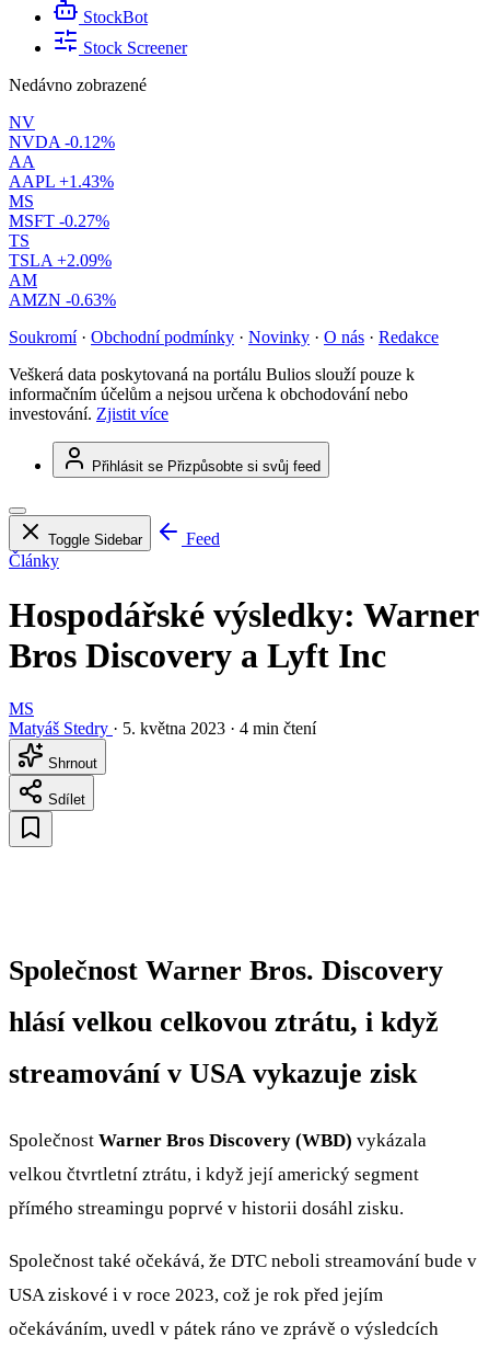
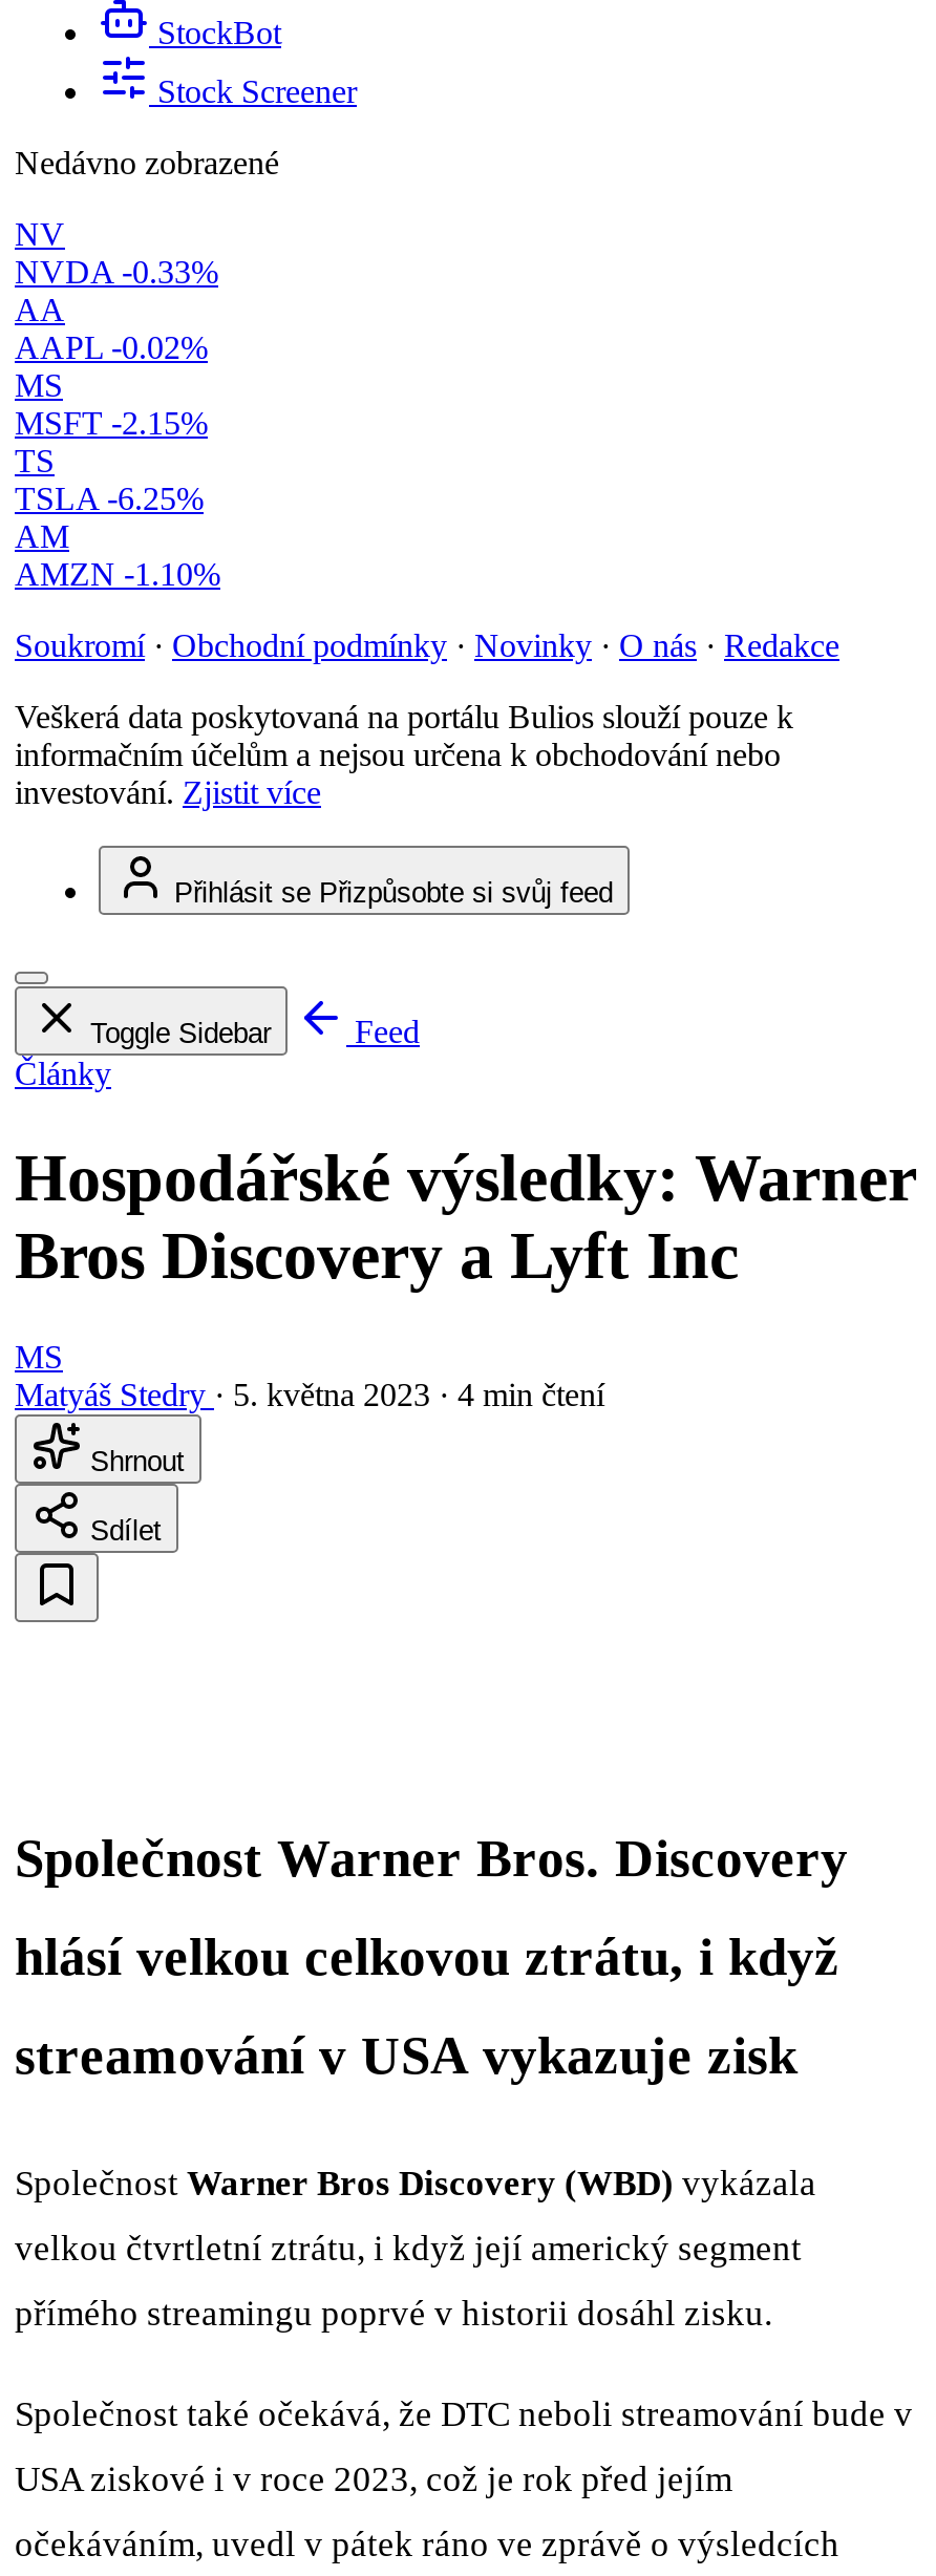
[9,133,115,151] NVDA -0.12% -> [15,254,218,290] NVDA -0.33%
[9,172,114,191] AAPL +1.43% -> [15,330,208,365] AAPL -0.02%
[9,212,109,230] MSFT -0.27% -> [15,405,208,441] MSFT -2.15%
[9,251,112,270] TSLA +2.09% -> [15,481,204,516] TSLA -6.25%
[9,291,116,309] AMZN -0.63% -> [15,556,220,592] AMZN -1.10%

